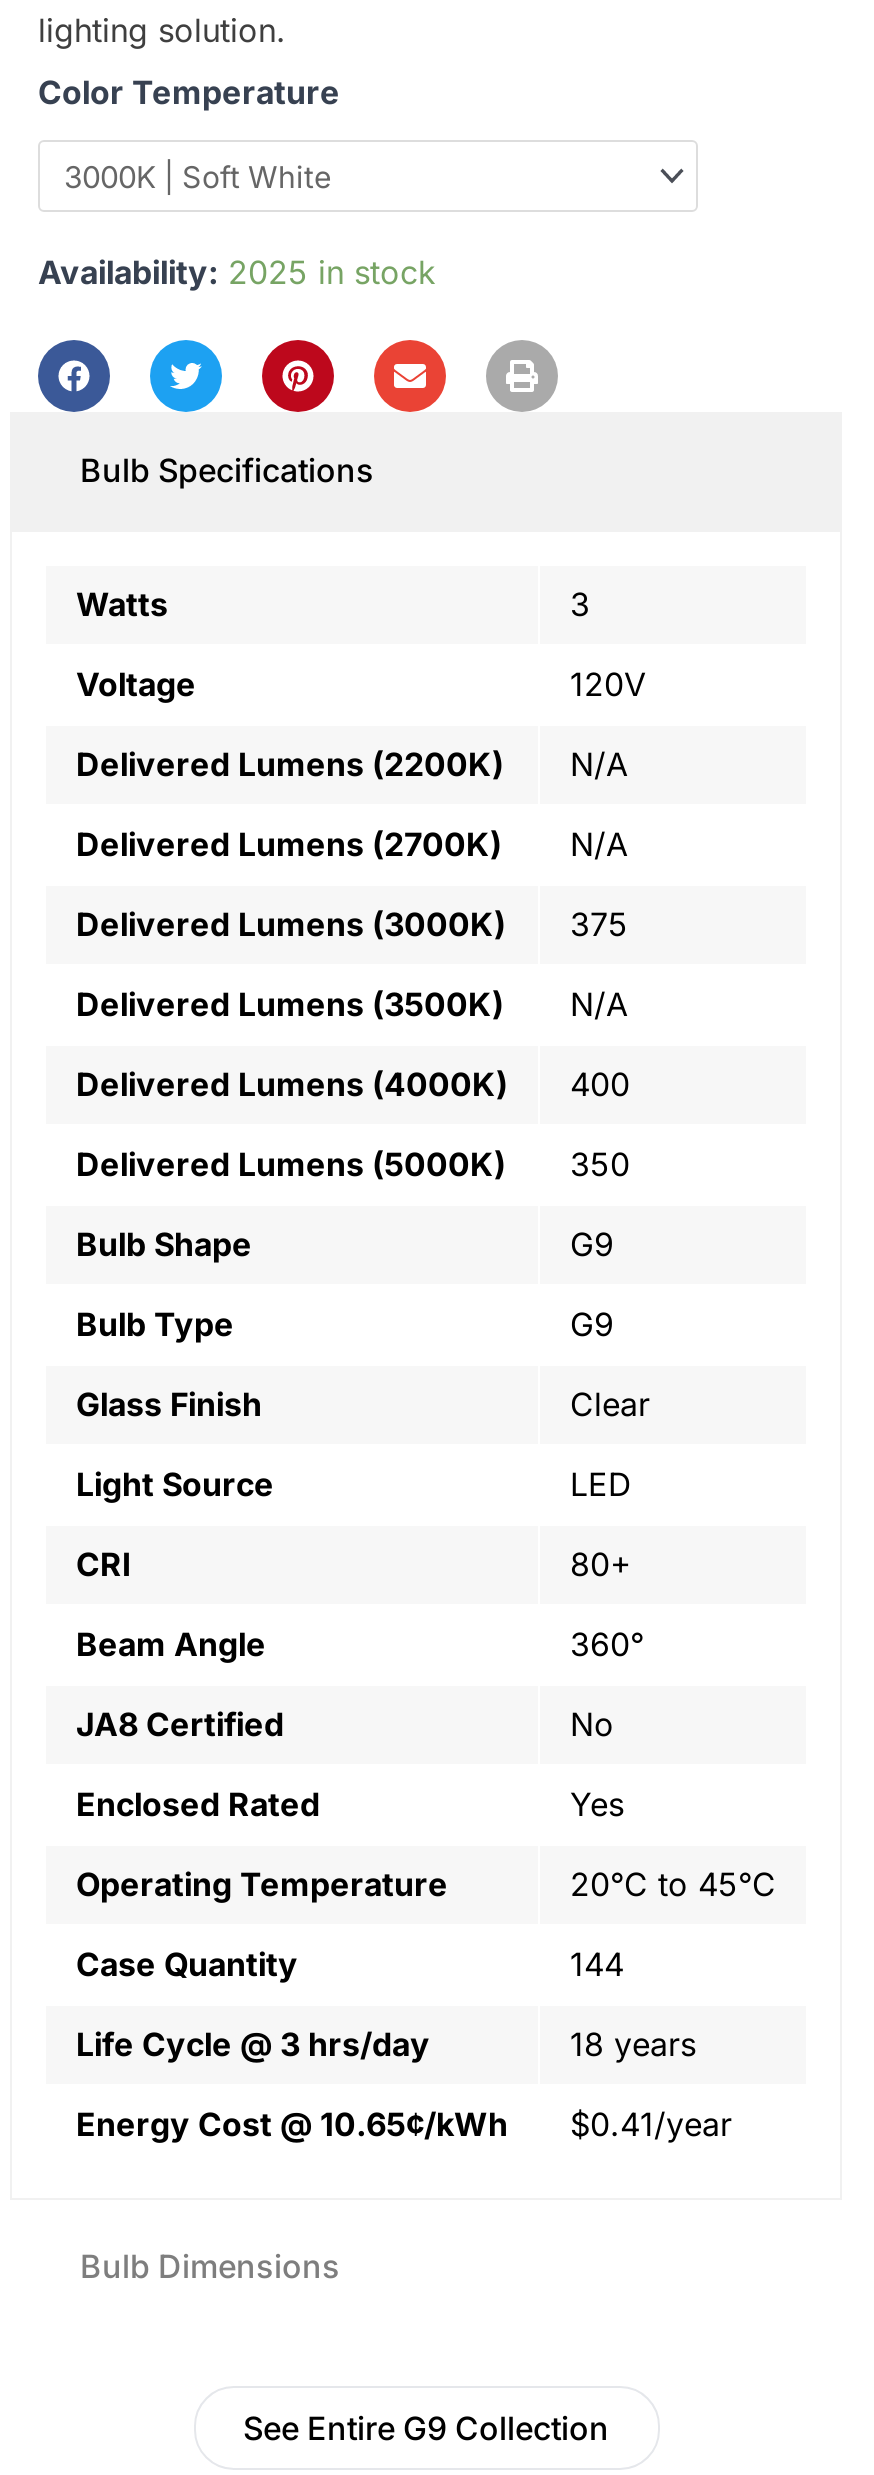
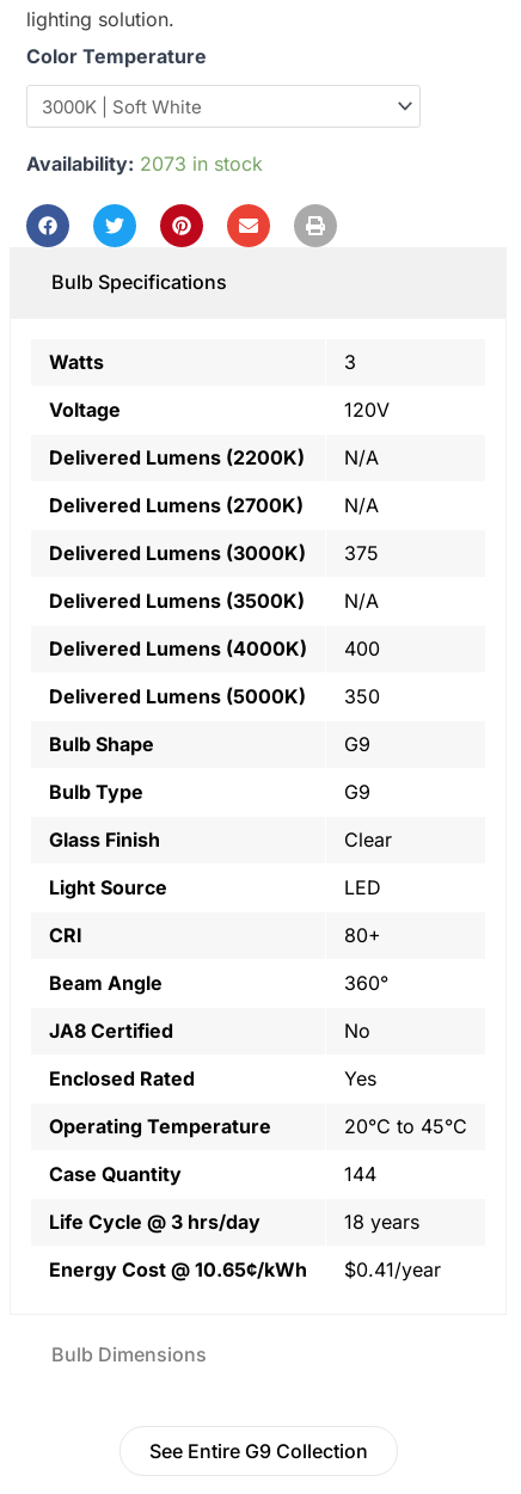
[38,252,436,292] Availability: 2025 in stock -> [26,152,263,176] Availability: 2073 in stock

